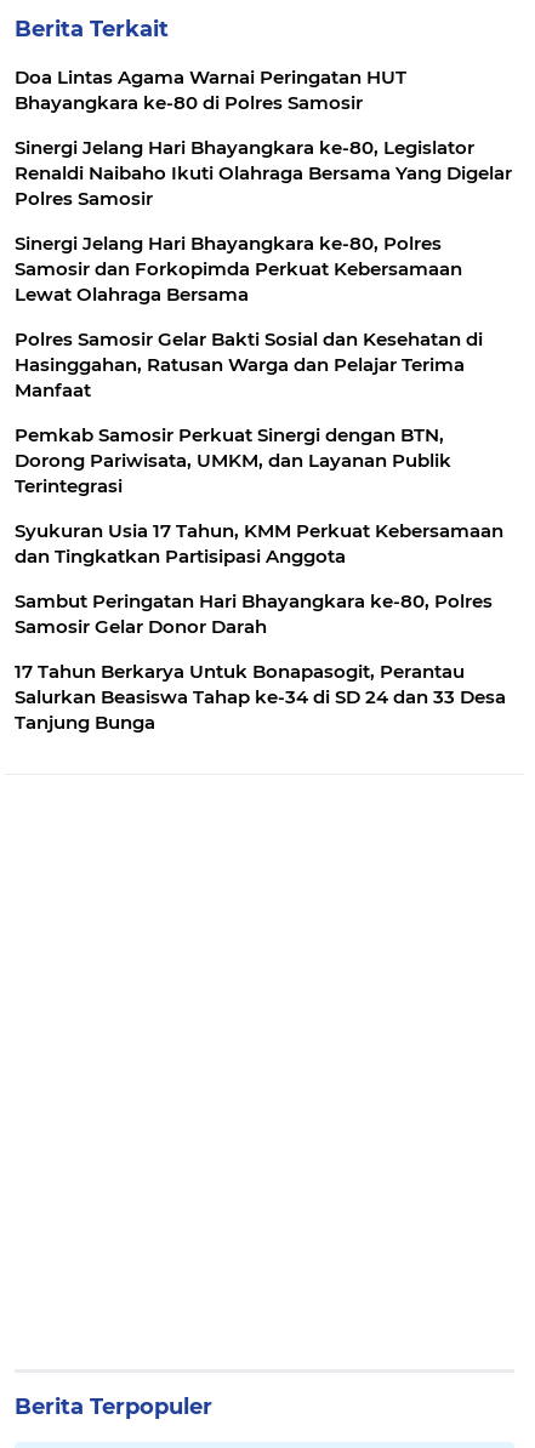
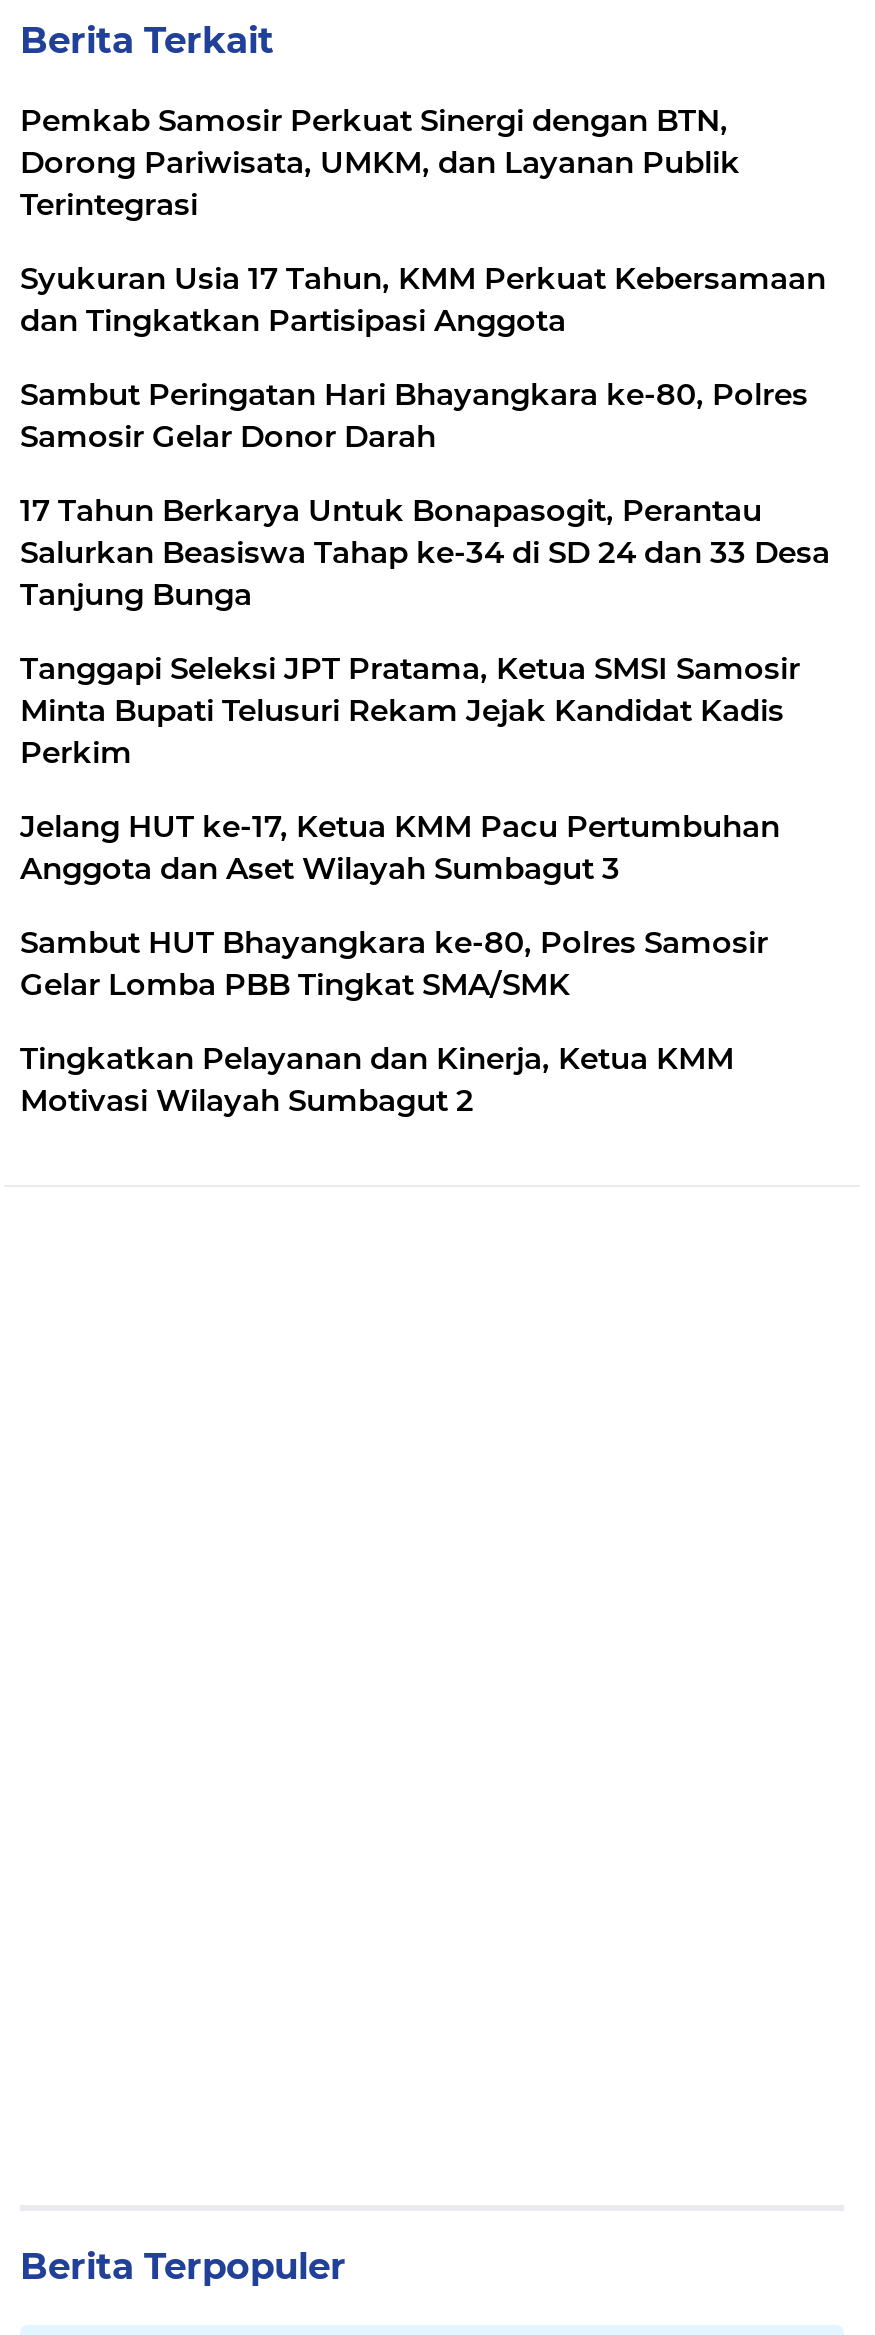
[15,65,512,401] Doa Lintas Agama Warnai Peringatan HUT | Bhayangkara ke-80 di Polres Samosir | Sinergi Jelang Hari Bhayangkara ke-80, Legislator | Renaldi Naibaho Ikuti Olahraga Bersama Yang Digelar | Polres Samosir | Sinergi Jelang Hari Bhayangkara ke-80, Polres | Samosir dan Forkopimda Perkuat Kebersamaan | Lewat Olahraga Bersama | Polres Samosir Gelar Bakti Sosial dan Kesehatan di | Hasinggahan, Ratusan Warga dan Pelajar Terima | Manfaat -> none
moved [15,423,506,733] -> [20,101,830,613]: Pemkab Samosir Perkuat Sinergi dengan BTN, | Dorong Pariwisata, UMKM, dan Layanan Publik | Terintegrasi | ... | Salurkan Beasiswa Tahap ke-34 di SD 24 dan 33 Desa | Tanjung Bunga
none -> [20,649,800,1119] Tanggapi Seleksi JPT Pratama, Ketua SMSI Samosir | Minta Bupati Telusuri Rekam Jejak Kandidat Kadis | Perkim | Jelang HUT ke-17, Ketua KMM Pacu Pertumbuhan | Anggota dan Aset Wilayah Sumbagut 3 | Sambut HUT Bhayangkara ke-80, Polres Samosir | Gelar Lomba PBB Tingkat SMA/SMK | Tingkatkan Pelayanan dan Kinerja, Ketua KMM | Motivasi Wilayah Sumbagut 2

